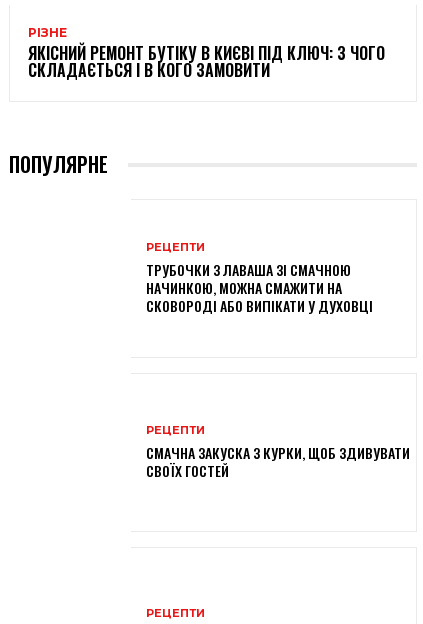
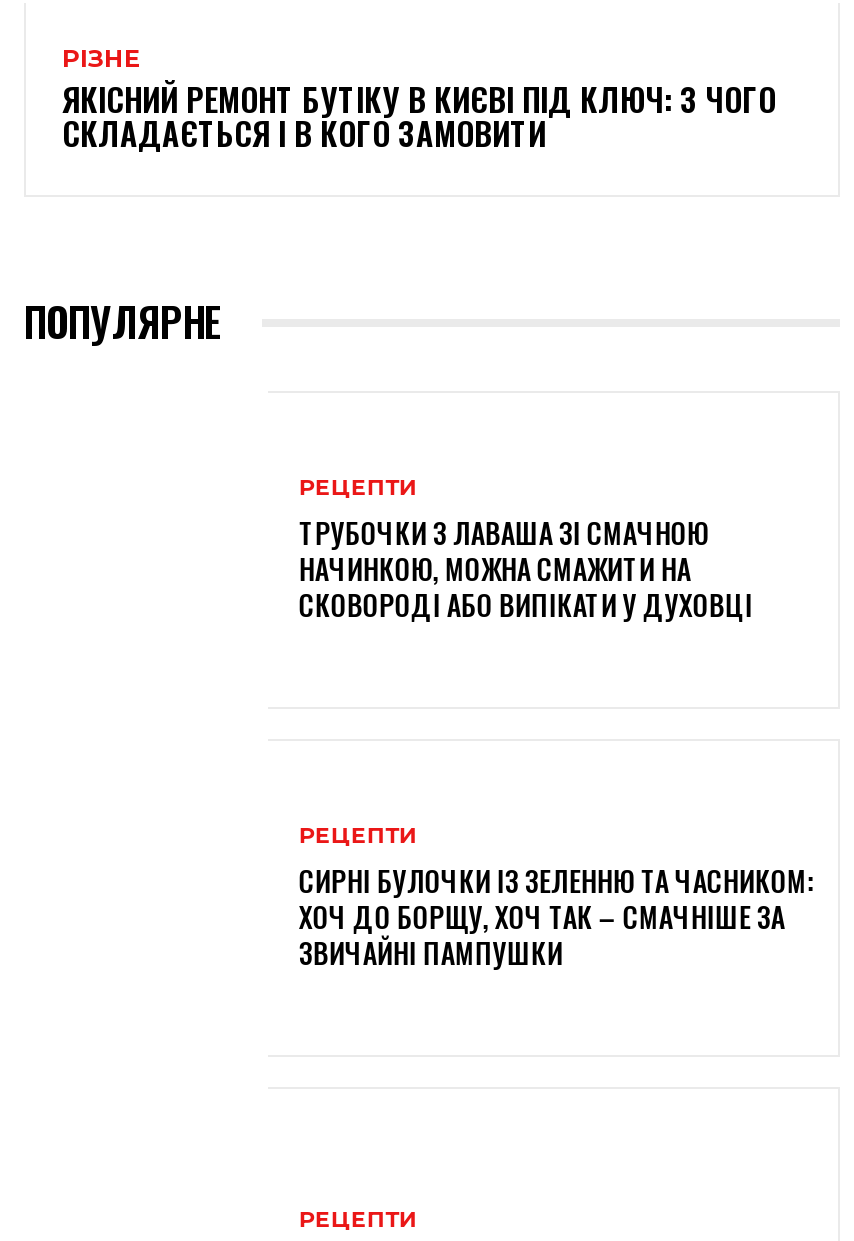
[146,442,410,481] СМАЧНА ЗАКУСКА З КУРКИ, ЩОБ ЗДИВУВАТИ | СВОЇХ ГОСТЕЙ -> [299,860,815,974] СИРНІ БУЛОЧКИ ІЗ ЗЕЛЕННЮ ТА ЧАСНИКОМ: | ХОЧ ДО БОРЩУ, ХОЧ ТАК – СМАЧНІШЕ ЗА | ЗВИЧАЙНІ ПАМПУШКИ

